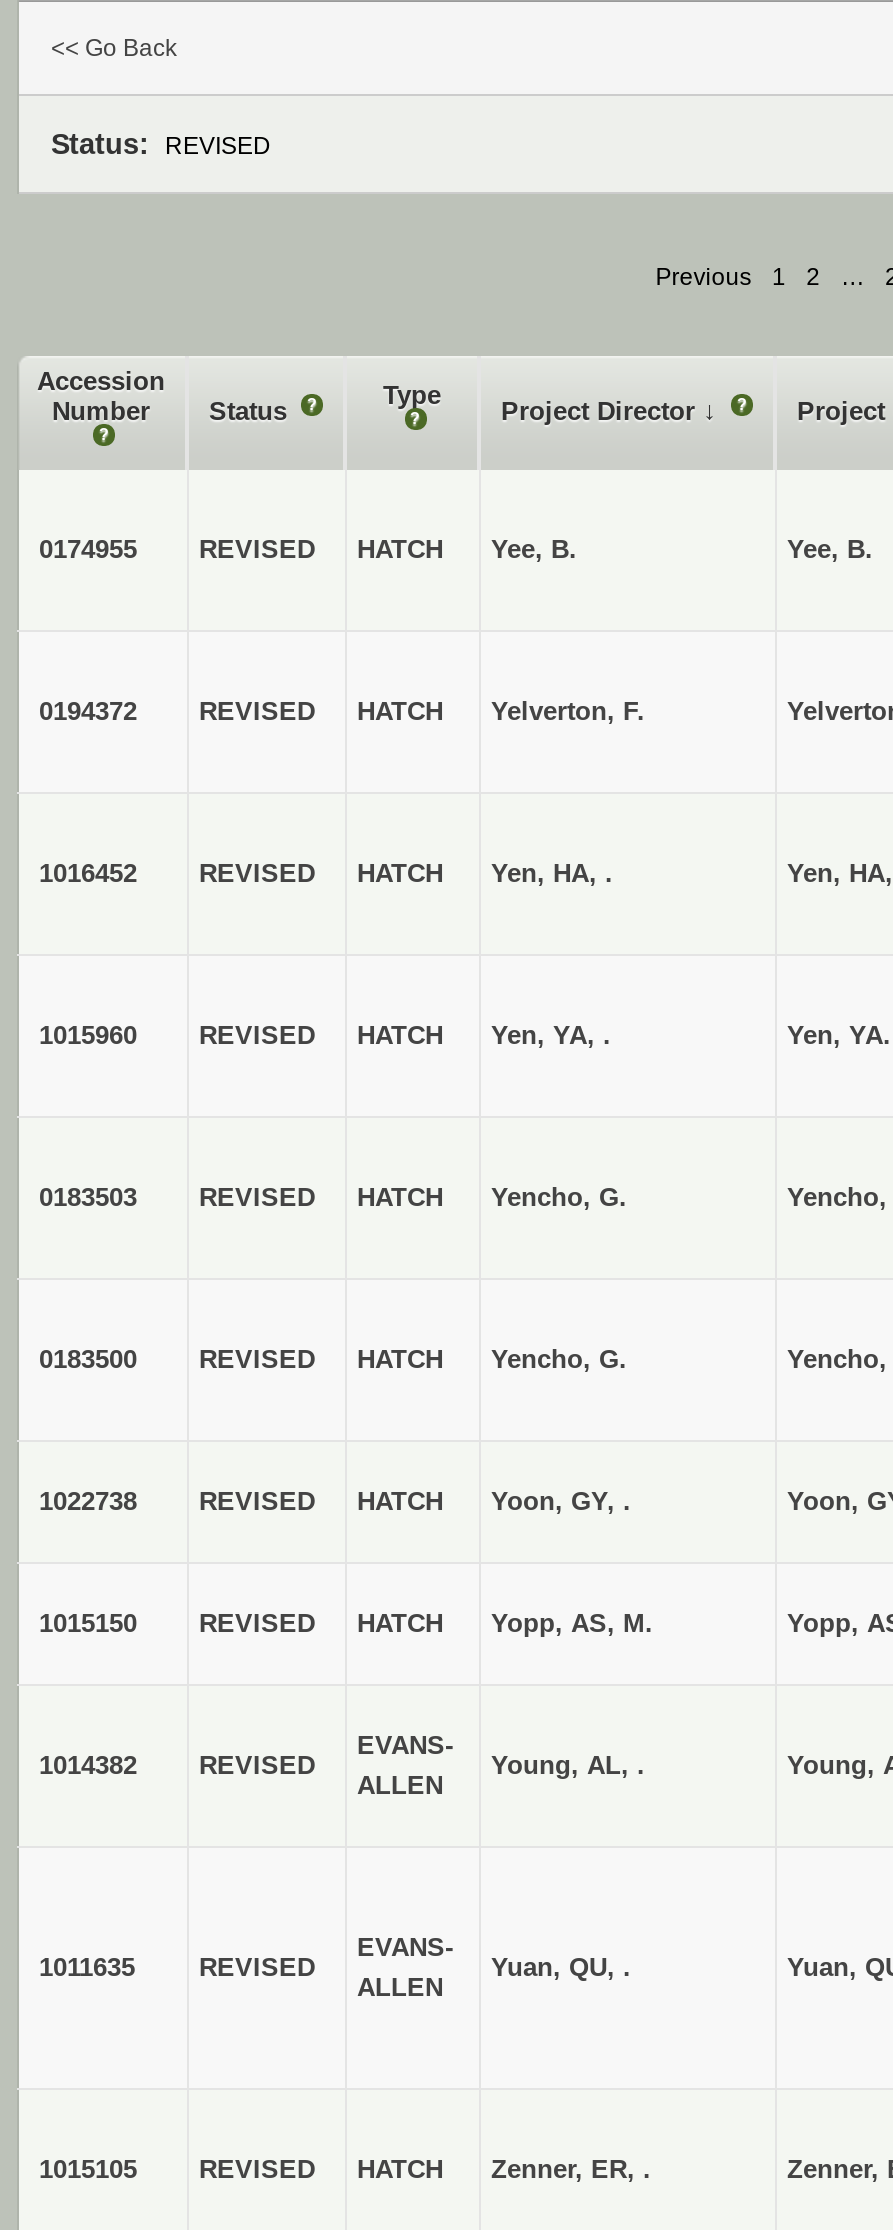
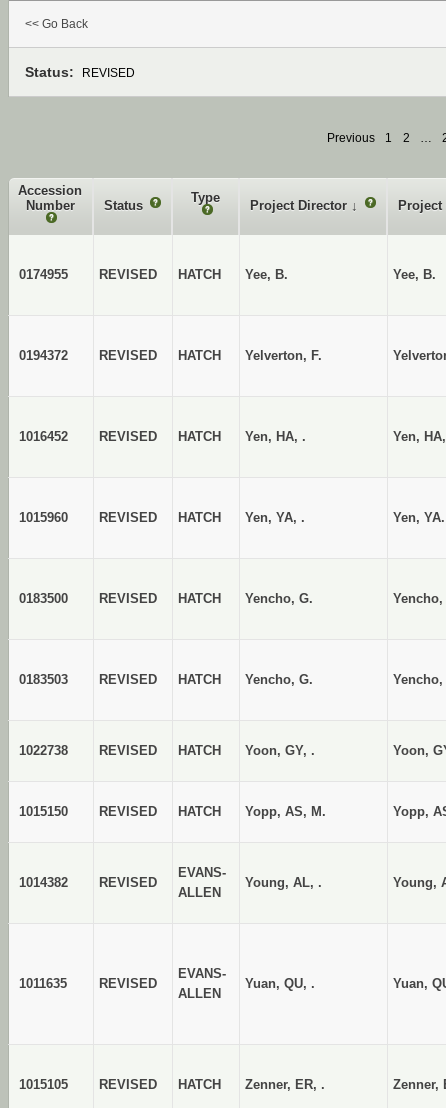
[39,1182,137,1212] 0183503 -> [19,591,68,606] 0183500
[39,1344,137,1374] 0183500 -> [19,672,68,687] 0183503

